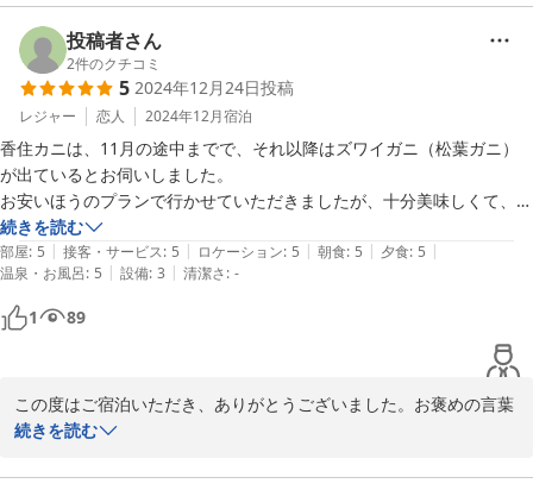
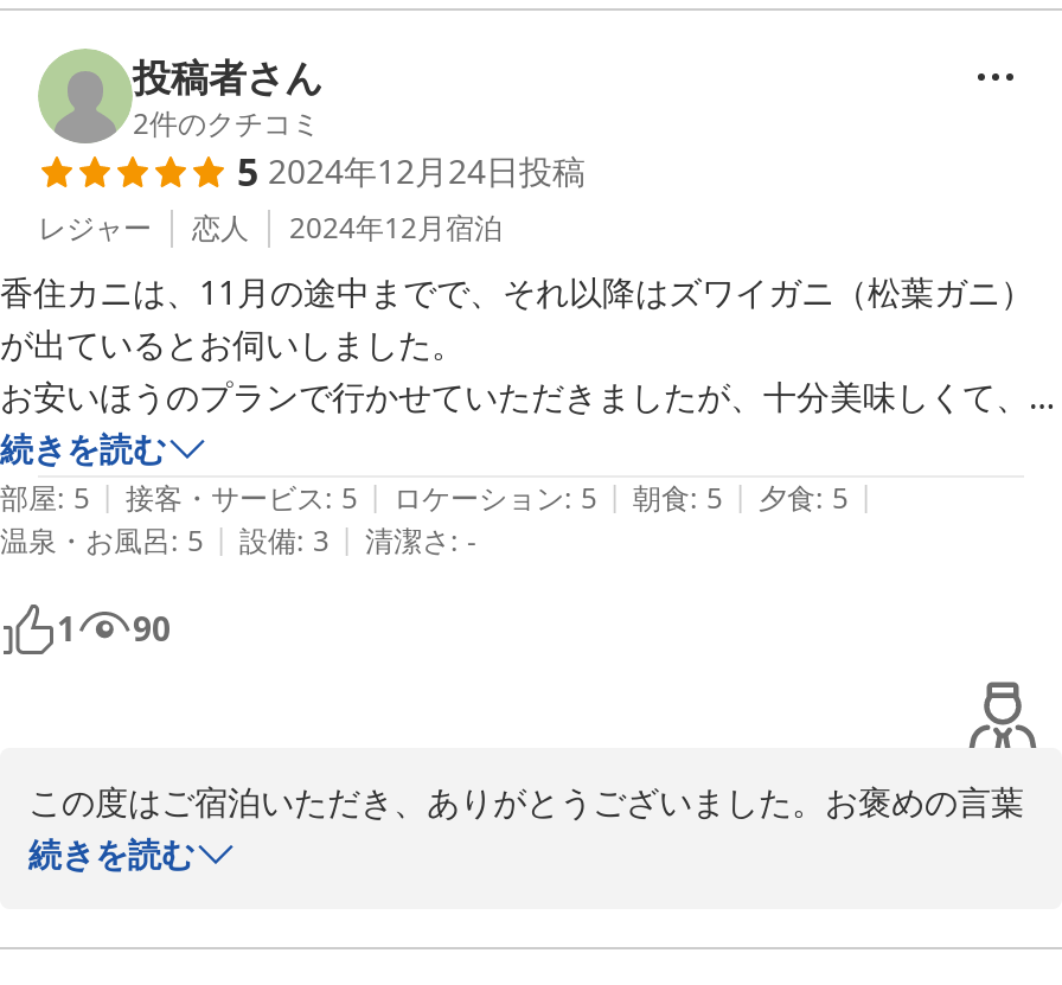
[29,306,86,328] 1 89 -> [57,606,171,651] 1 90

